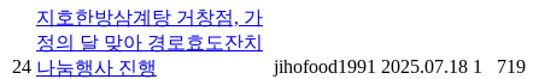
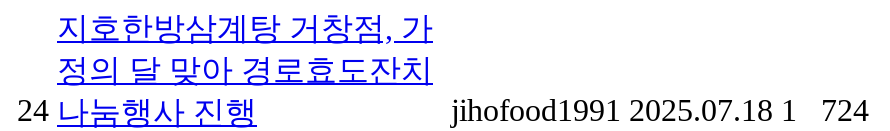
[274,56,526,76] jihofood1991 2025.07.18 1 719 -> [451,93,869,127] jihofood1991 2025.07.18 1 724

